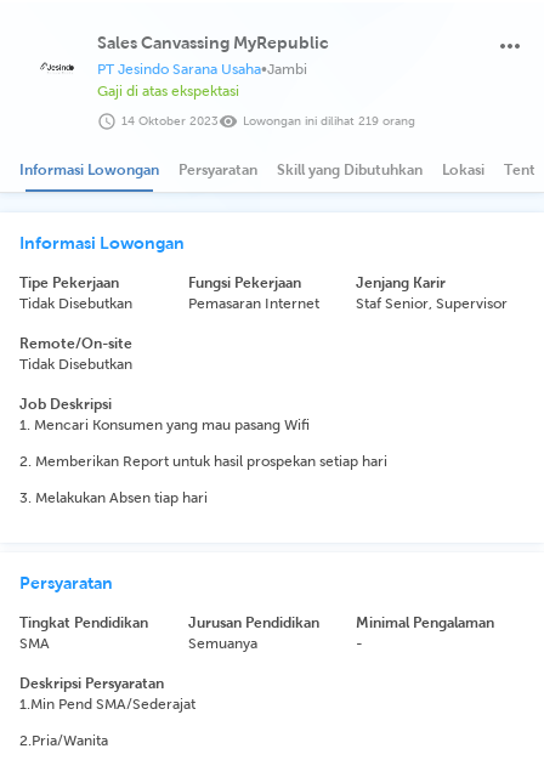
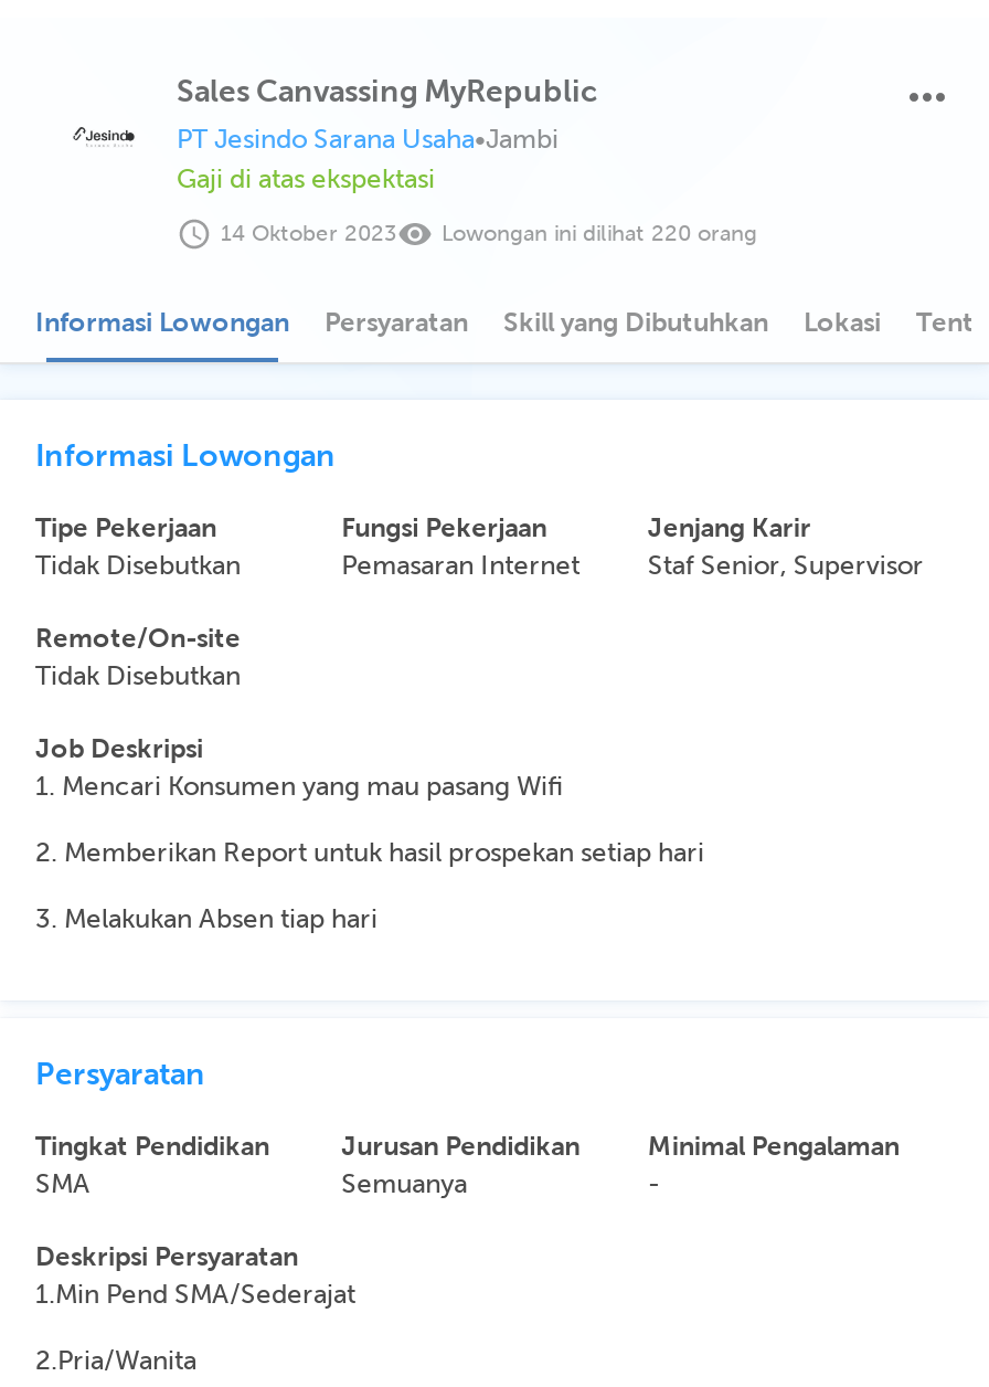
[243,113,415,129] Lowongan ini dilihat 219 orang -> [442,219,757,247] Lowongan ini dilihat 220 orang

